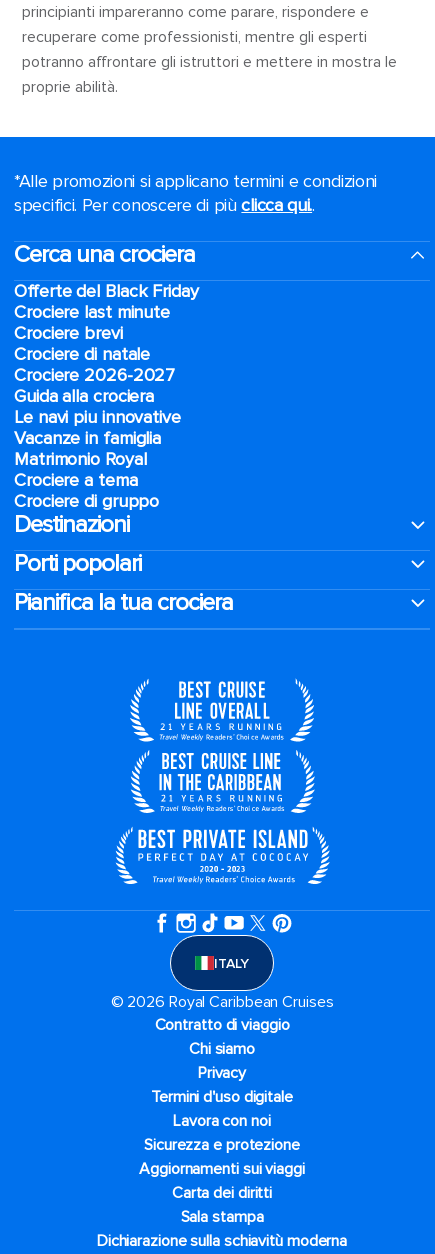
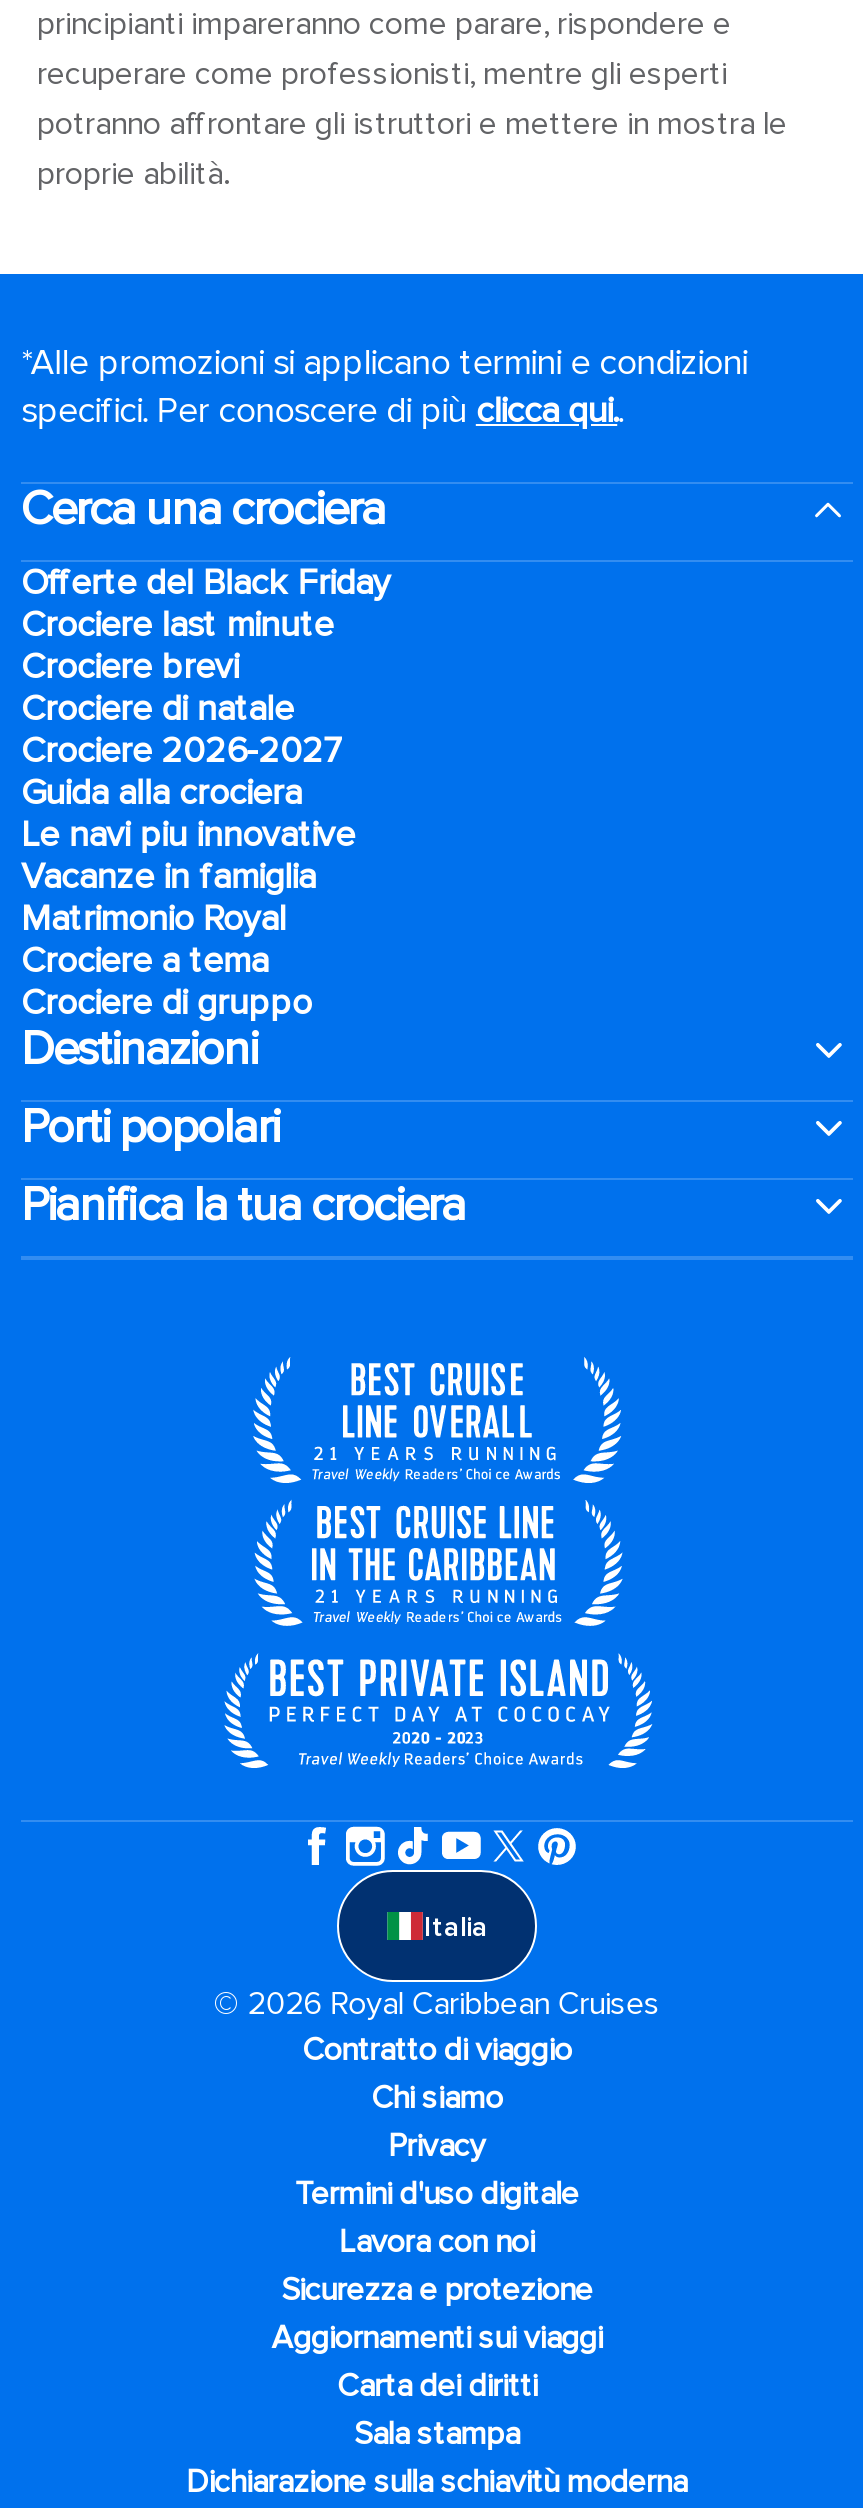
[214,955,249,972] ITALY -> [424,1910,488,1944] Italia

